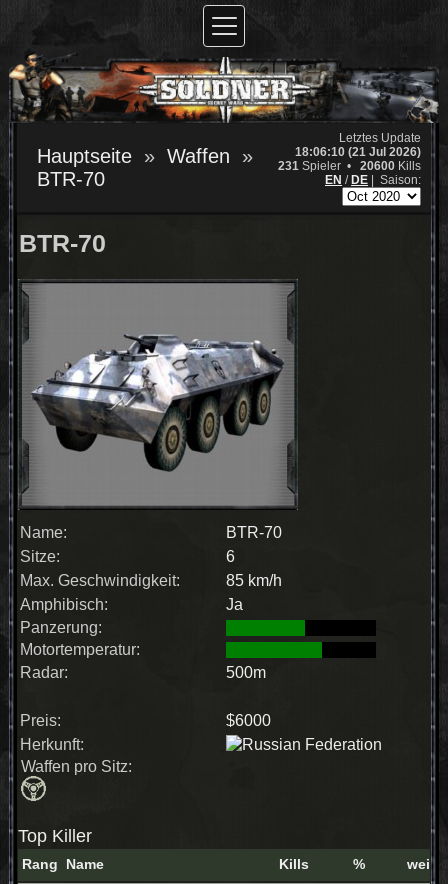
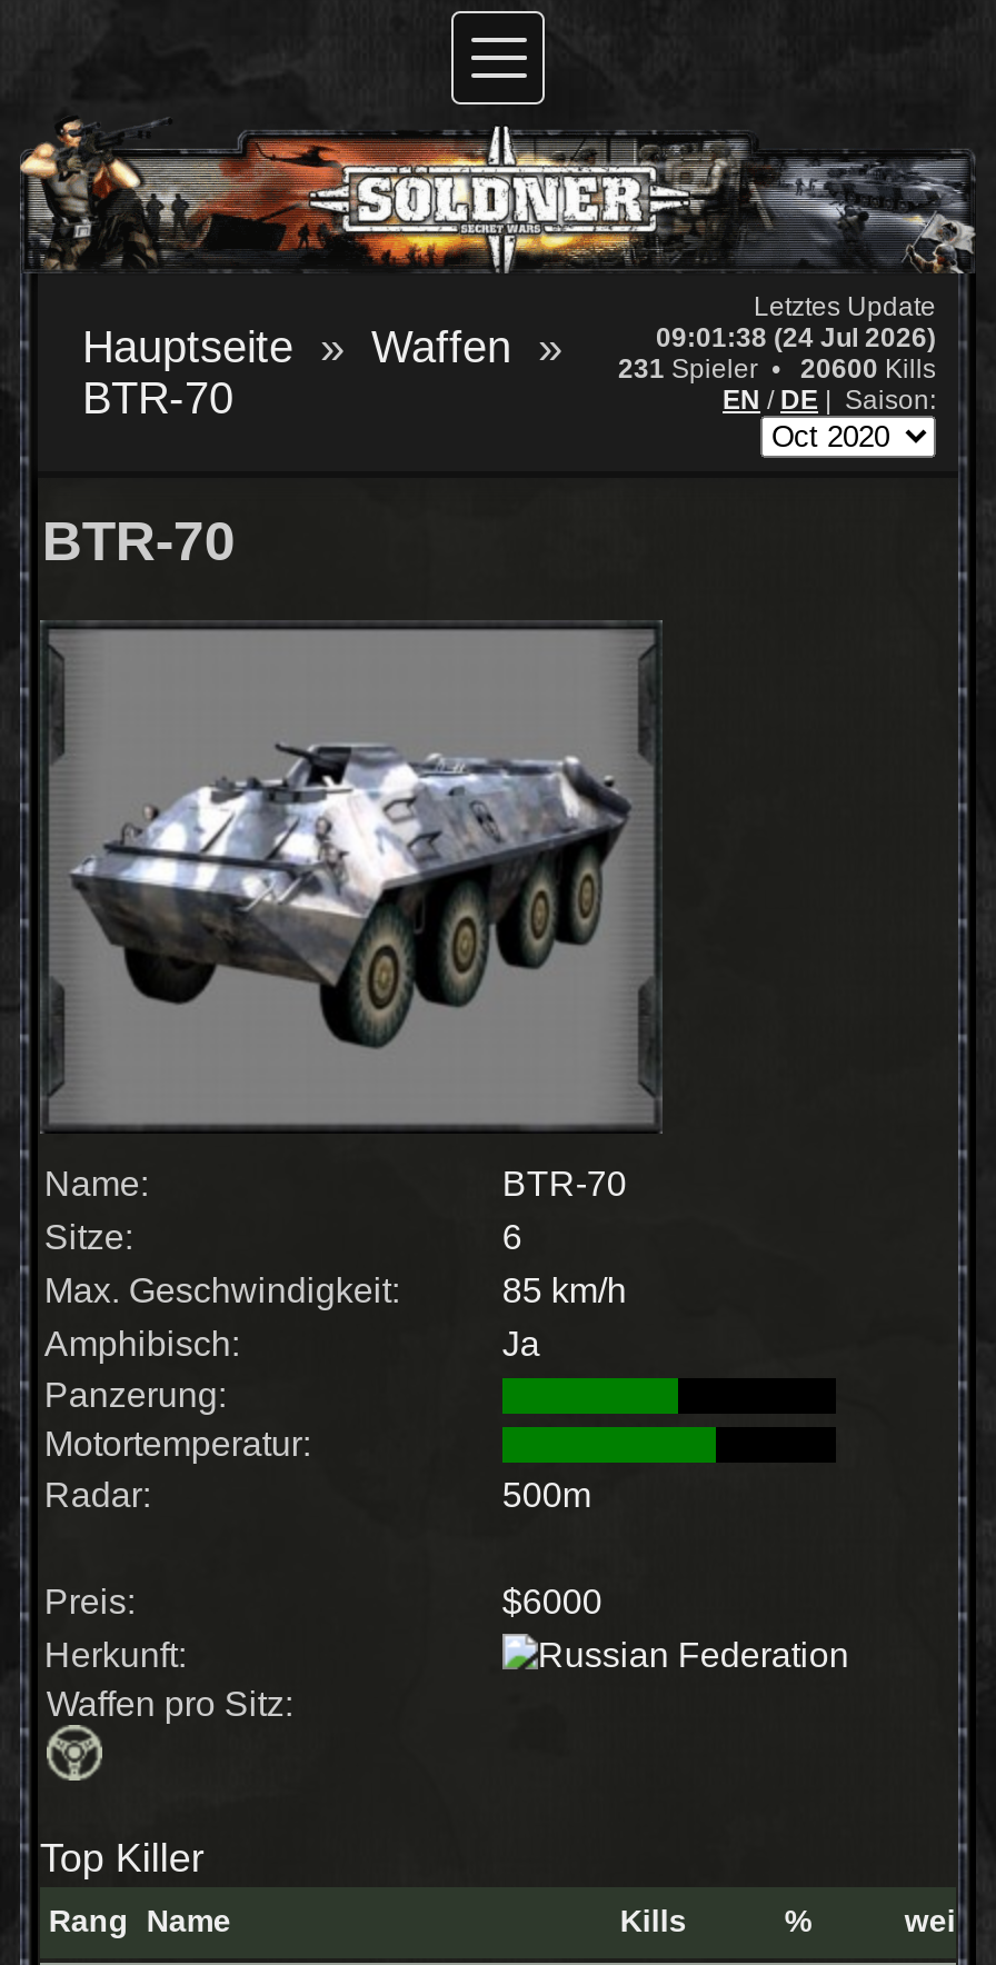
[295,145,421,159] 18:06:10 (21 Jul 2026) -> [656,322,936,353] 09:01:38 (24 Jul 2026)

